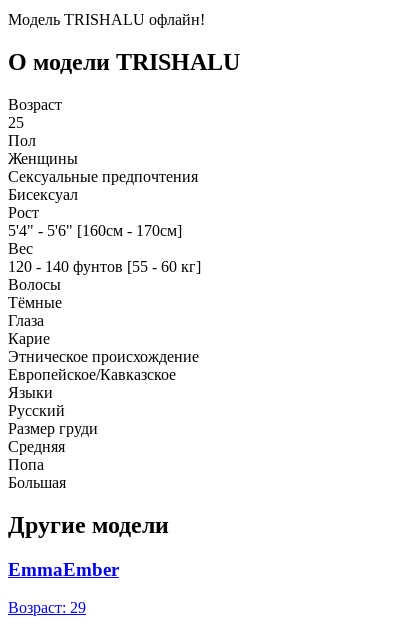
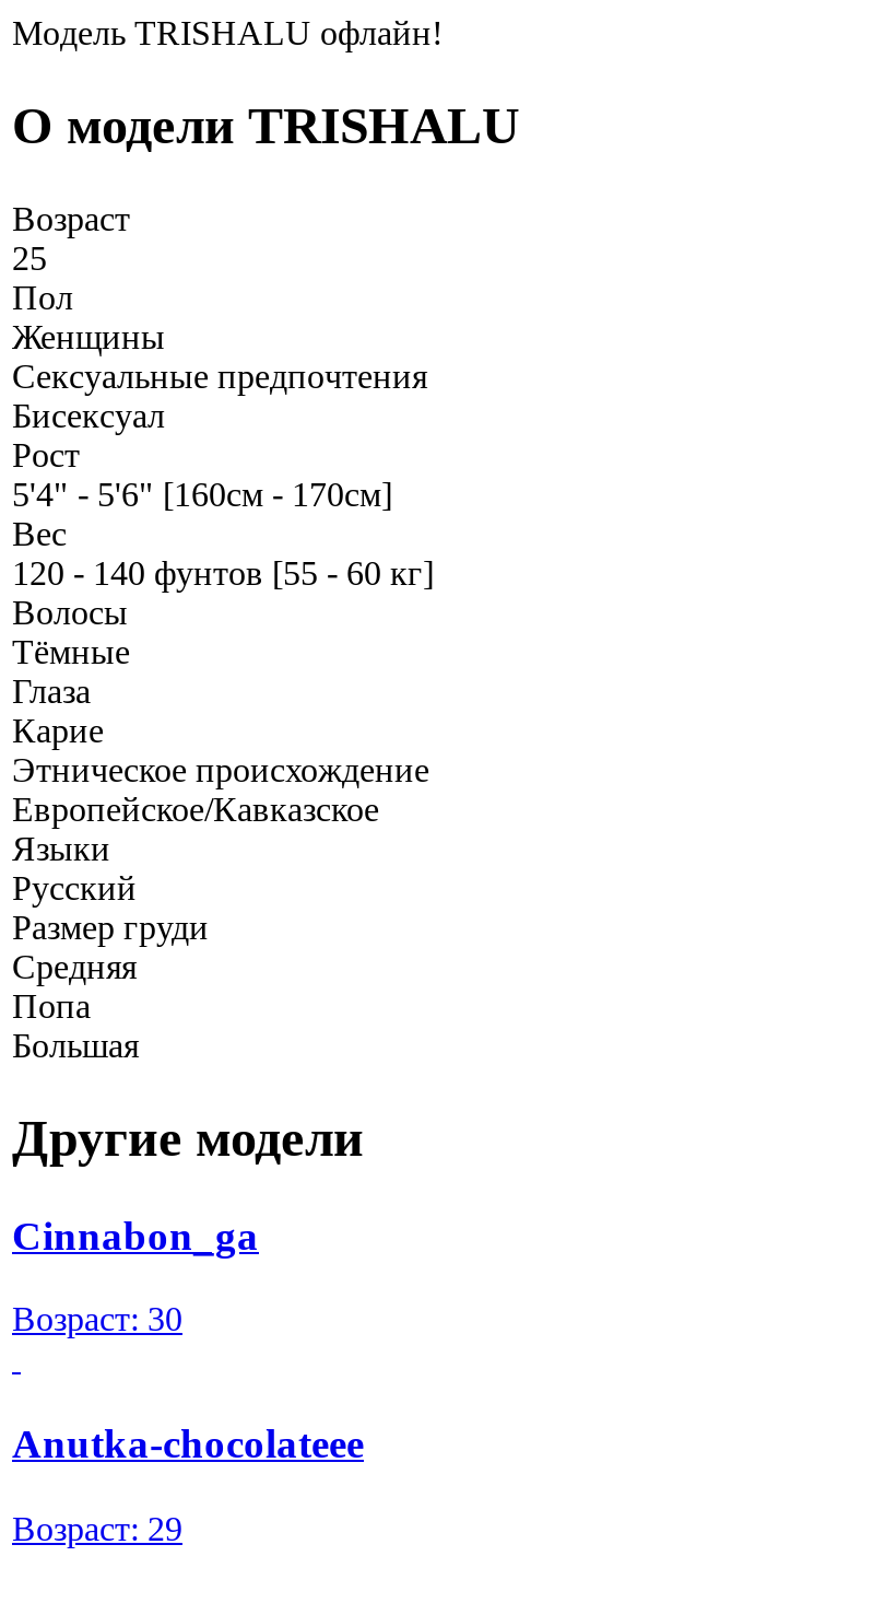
[8,558,119,579] EmmaEmber -> [12,1212,364,1466] Cinnabon_ga | Возраст: 30 | Anutka-chocolateee

